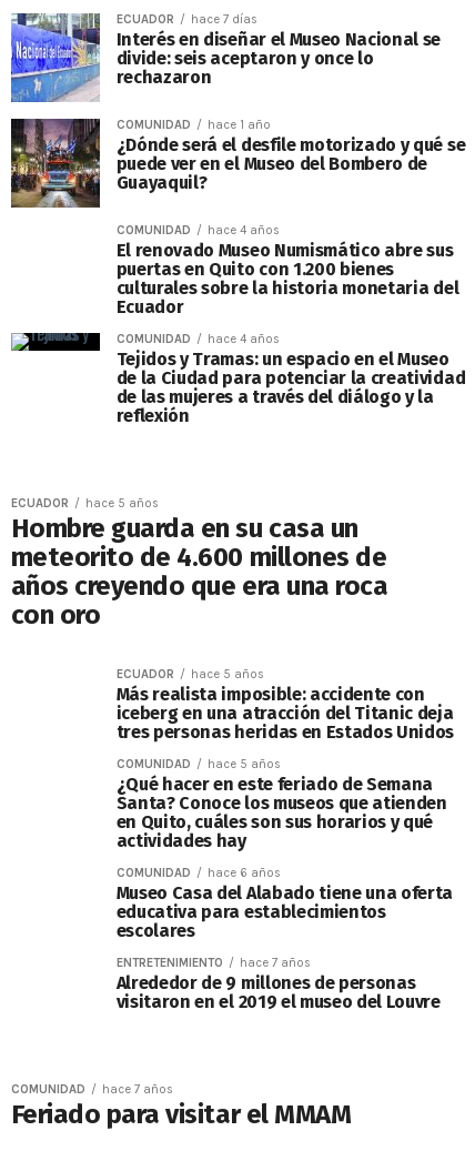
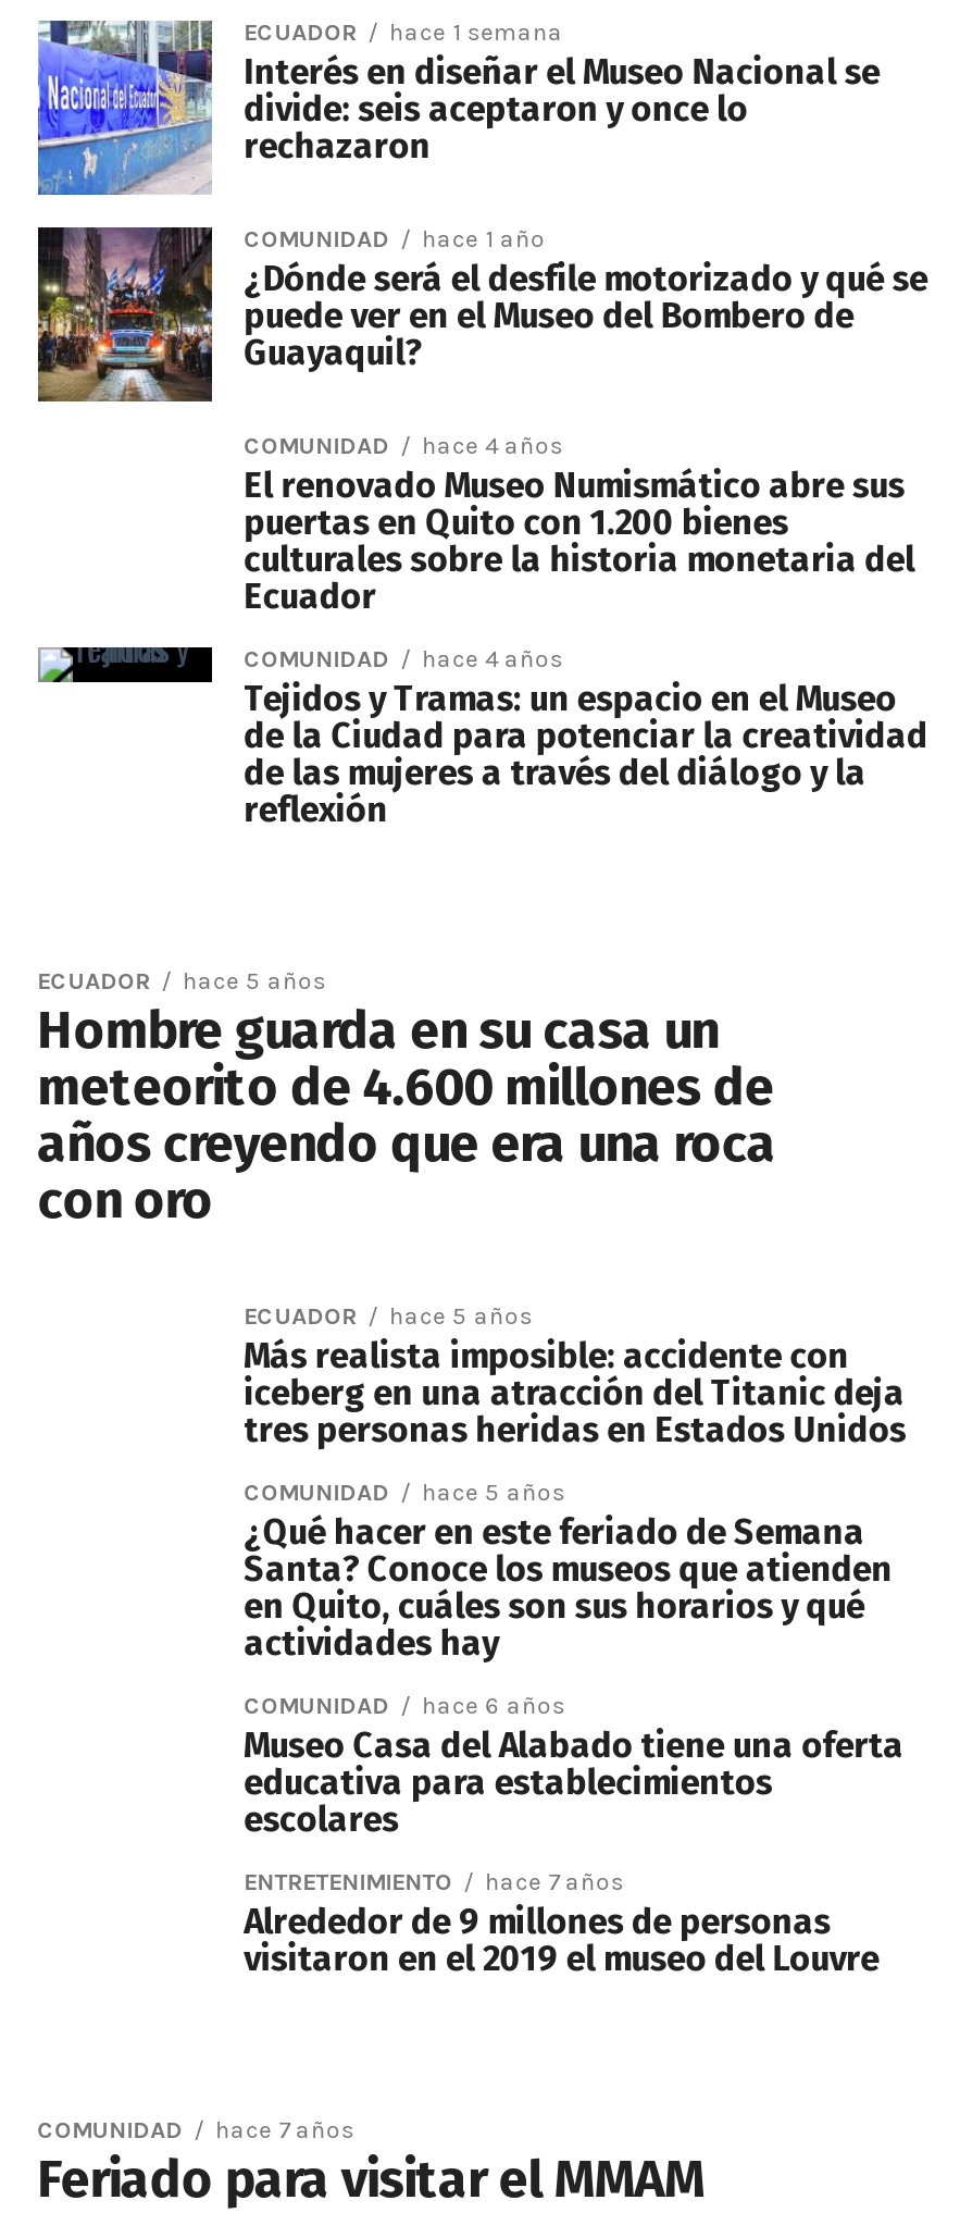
[116,12,257,27] ECUADOR hace 7 días -> [244,18,564,47] ECUADOR hace 1 semana

